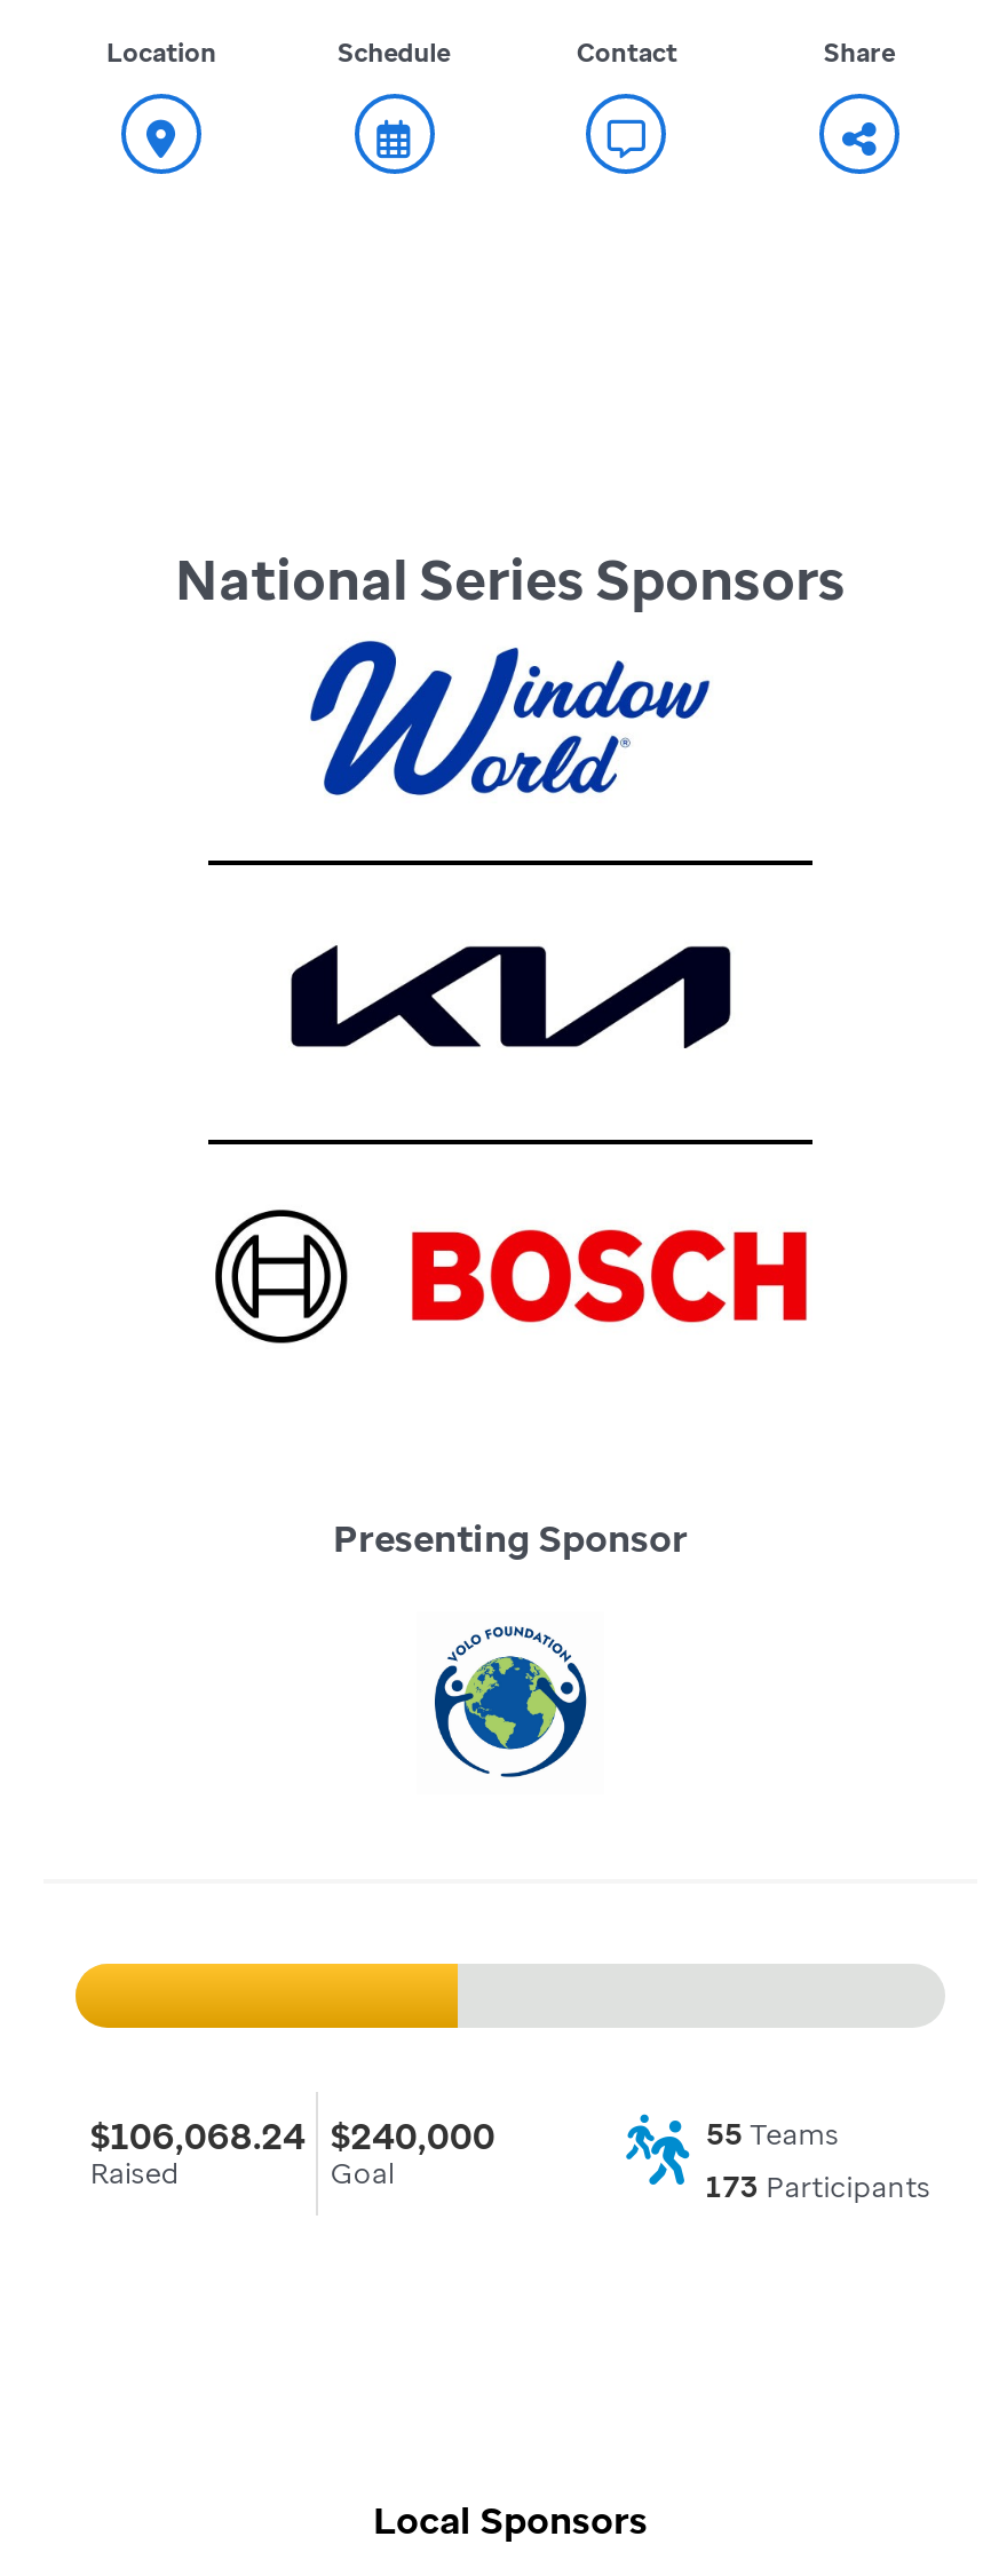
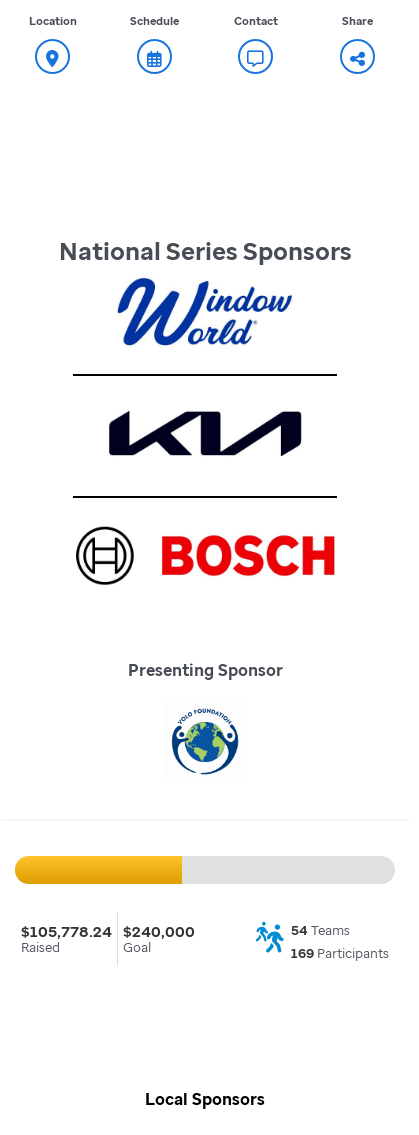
[90,2113,495,2158] $106,068.24 $240,000 -> [21,921,195,941] $105,778.24 $240,000
[706,2115,839,2154] 55 Teams -> [291,922,350,939] 54 Teams
[706,2168,931,2207] 173 Participants -> [291,945,389,962] 169 Participants

